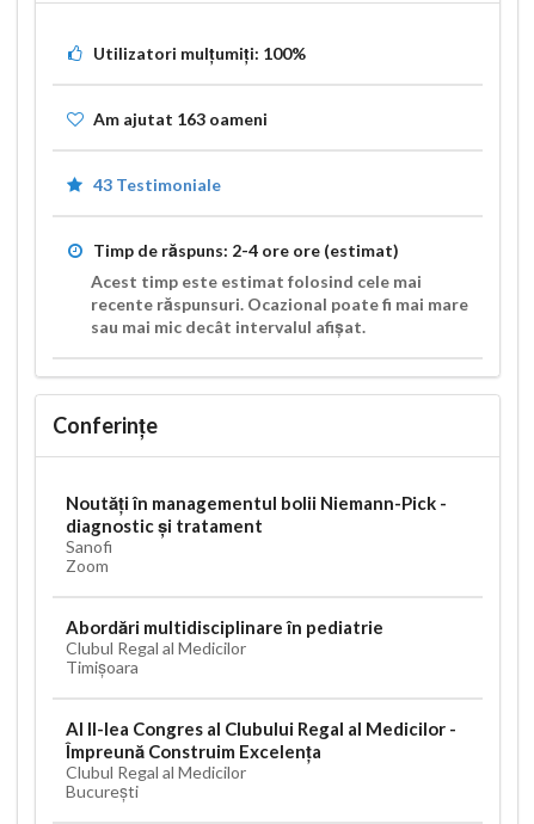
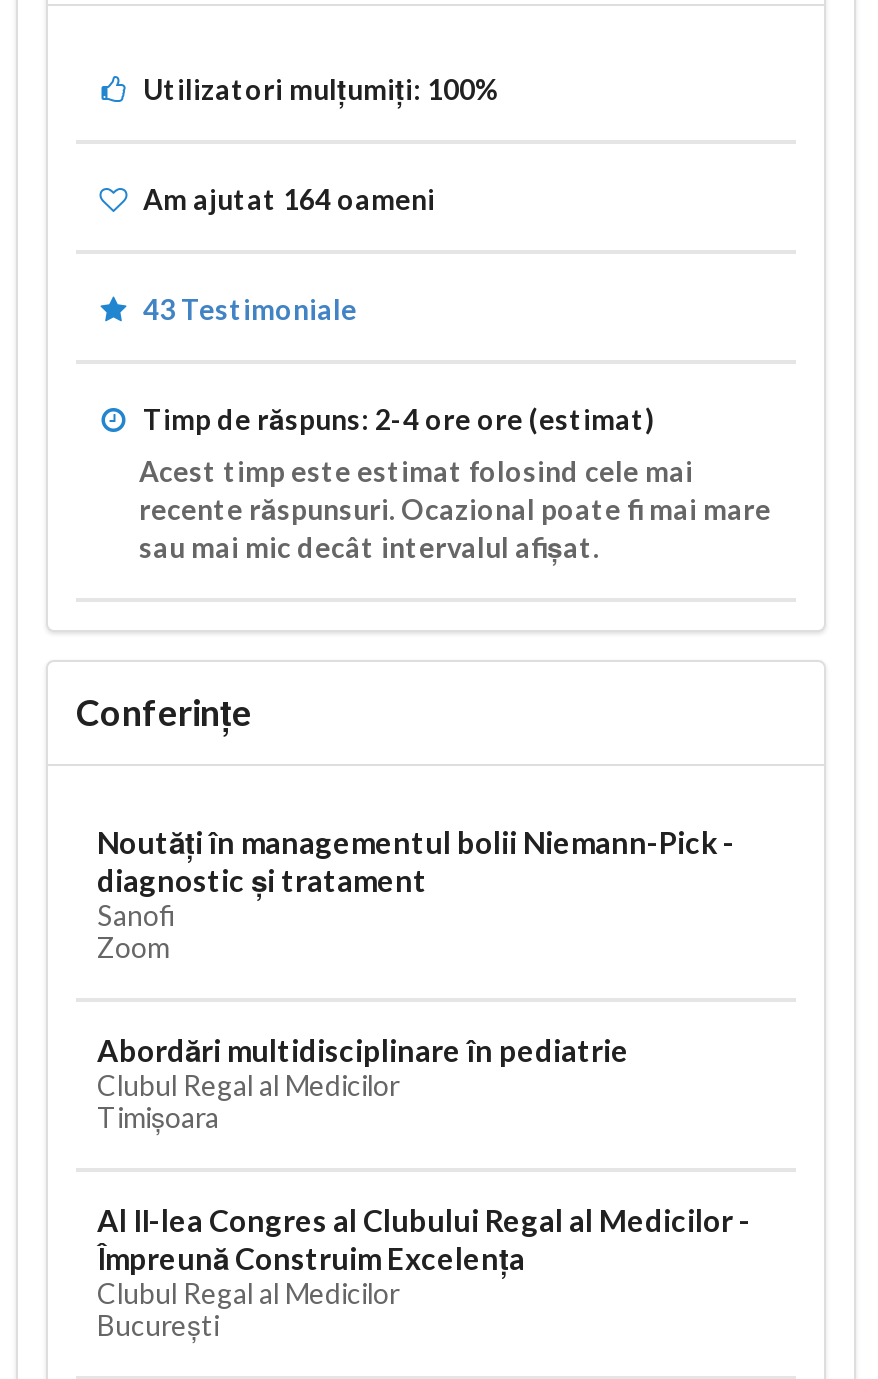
[93,108,267,128] Am ajutat 163 oameni -> [143,181,435,215] Am ajutat 164 oameni

